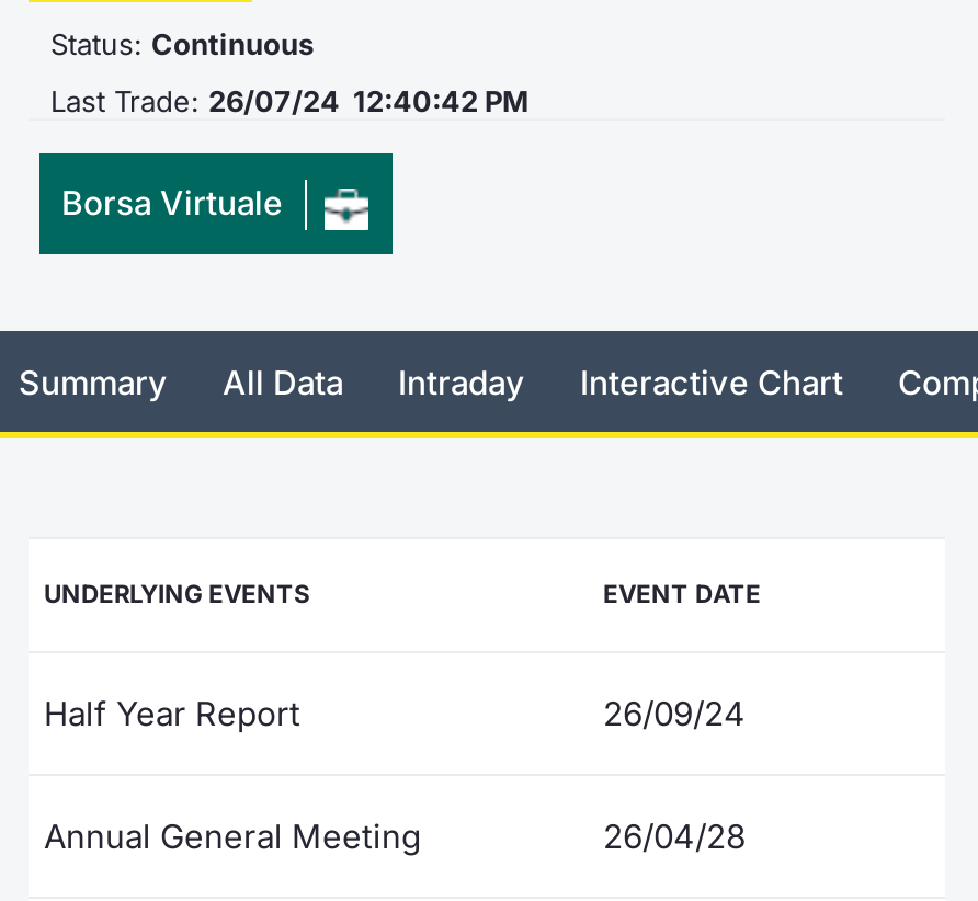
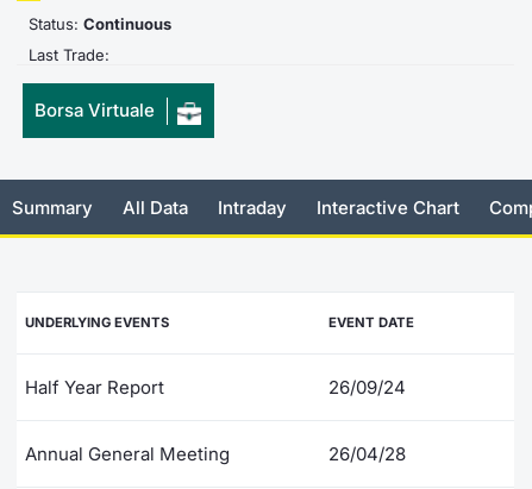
[50,83,528,118] Last Trade: 26/07/24 12:40:42 PM -> [29,45,114,64] Last Trade:

